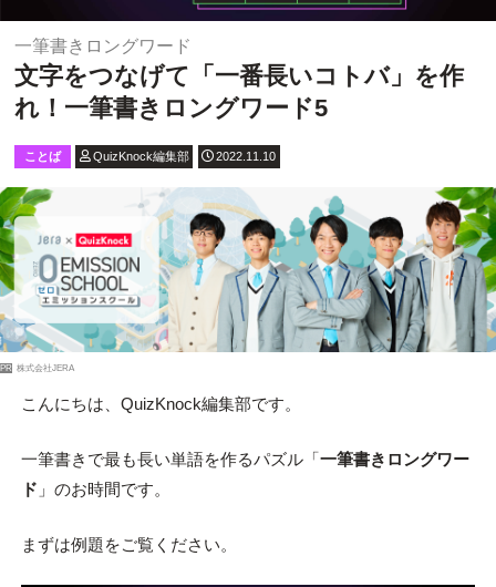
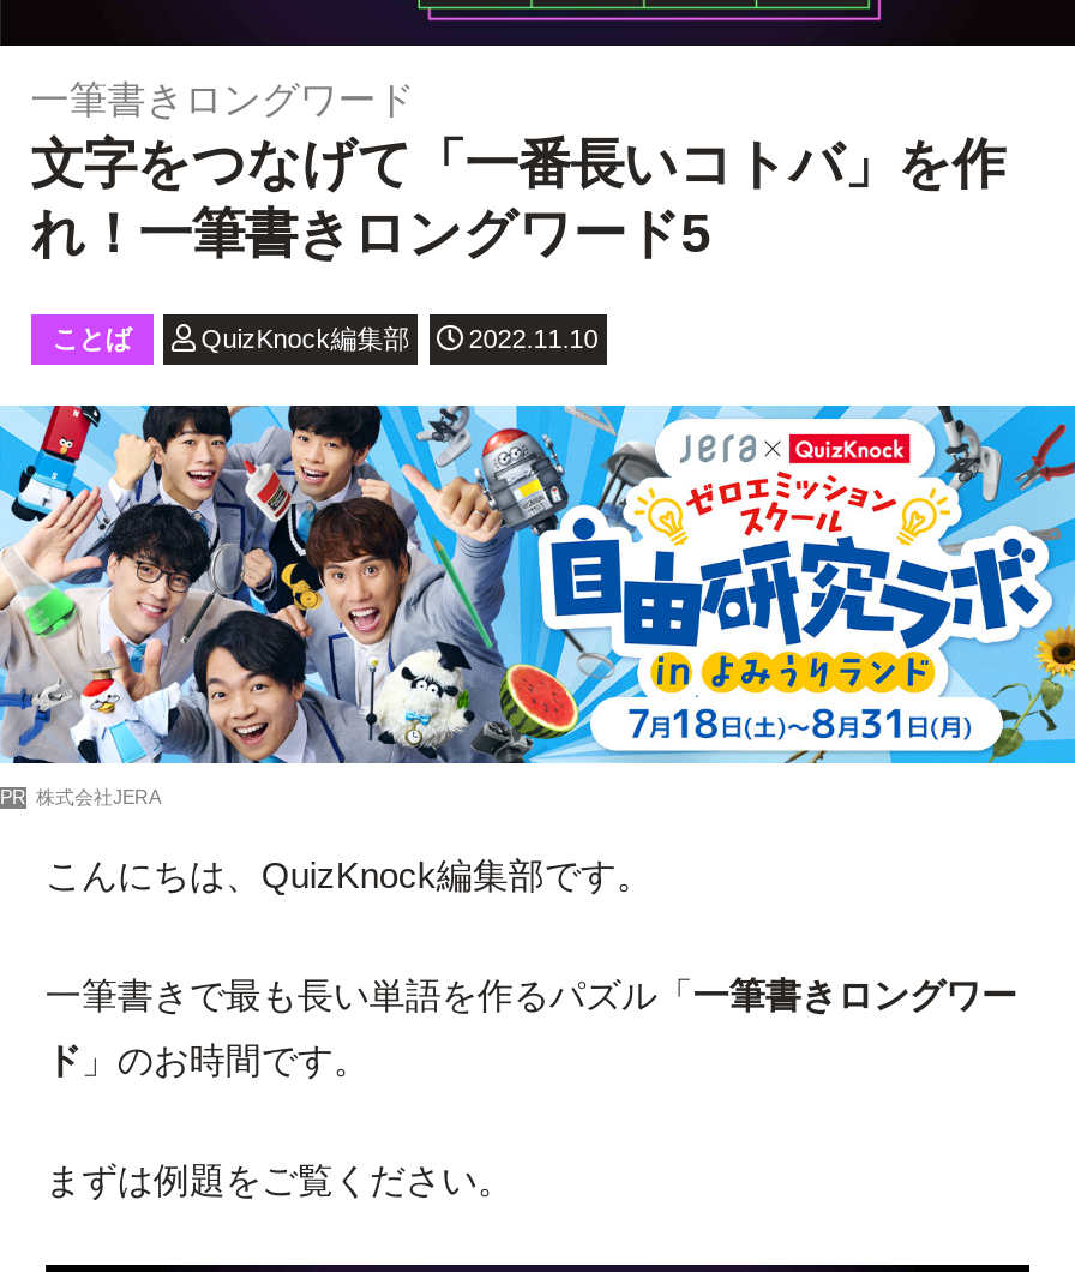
[3,186,493,353] [image] -> [7,403,1068,766] [image]

